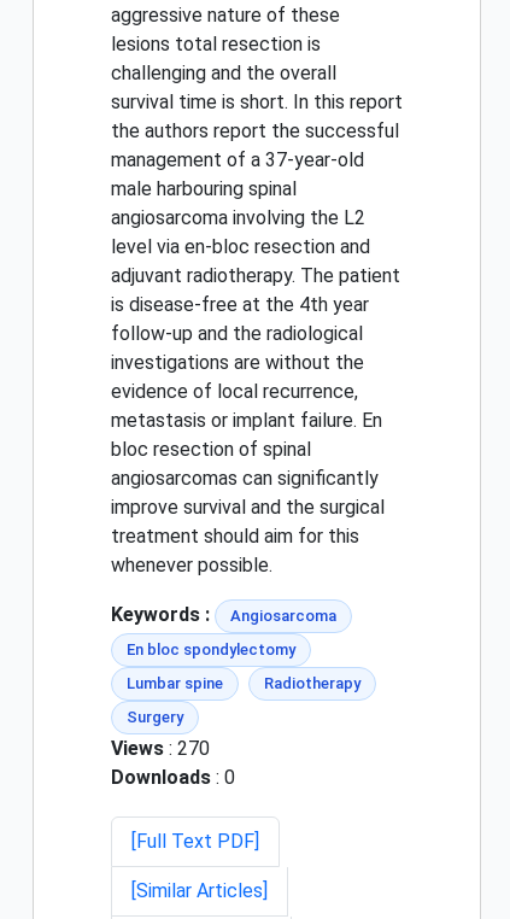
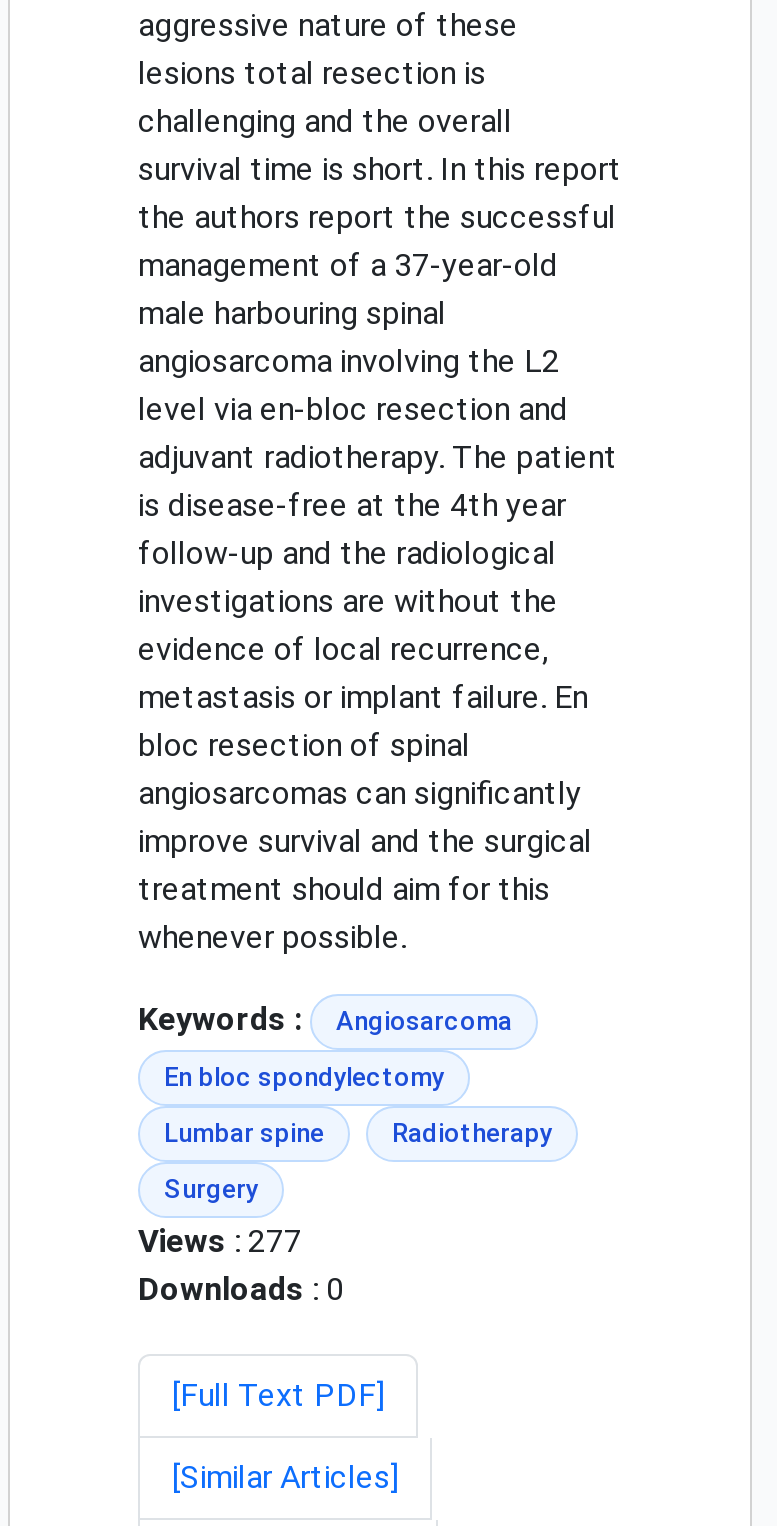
[111,737,210,760] Views: 270 -> [138,1223,302,1261] Views: 277

